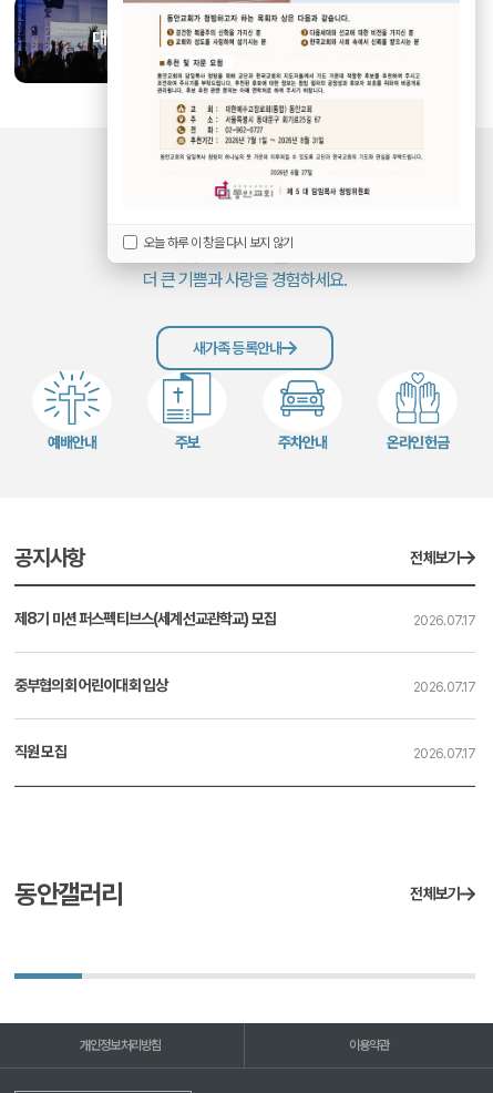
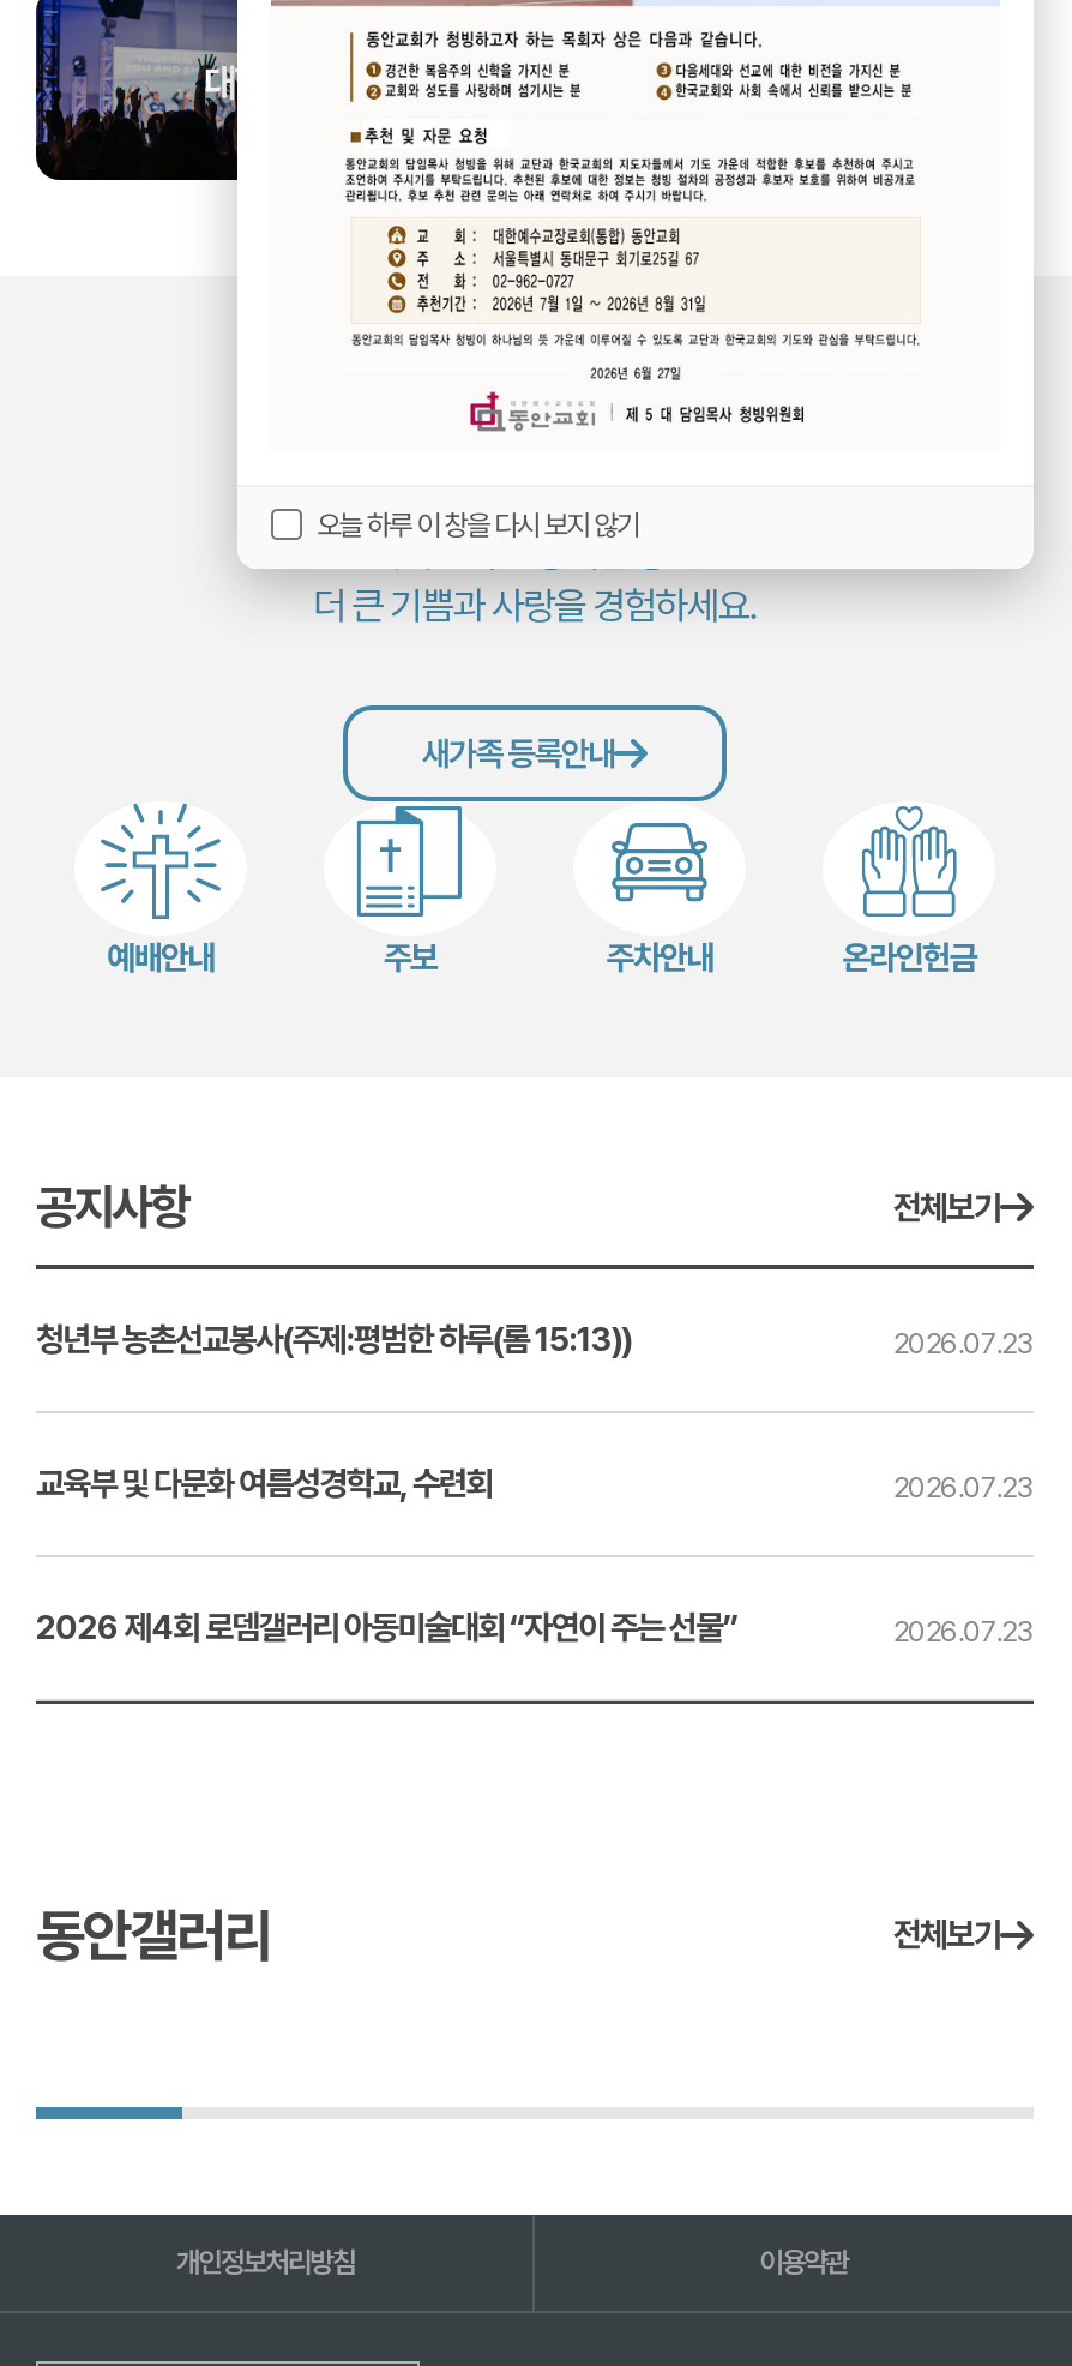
[14,610,475,628] 제8기 미션 퍼스펙티브스(세계선교관학교) 모집 | 2026.07.17 -> [36,1320,1034,1359] 청년부 농촌선교봉사(주제:평범한 하루(롬 15:13)) | 2026.07.23
[14,676,475,694] 중부협의회 어린이대회 입상 | 2026.07.17 -> [36,1464,1034,1503] 교육부 및 다문화 여름성경학교, 수련회 | 2026.07.23
[14,743,475,761] 직원 모집 | 2026.07.17 -> [36,1608,1034,1647] 2026 제4회 로뎀갤러리 아동미술대회 “자연이 주는 선물” | 2026.07.23

